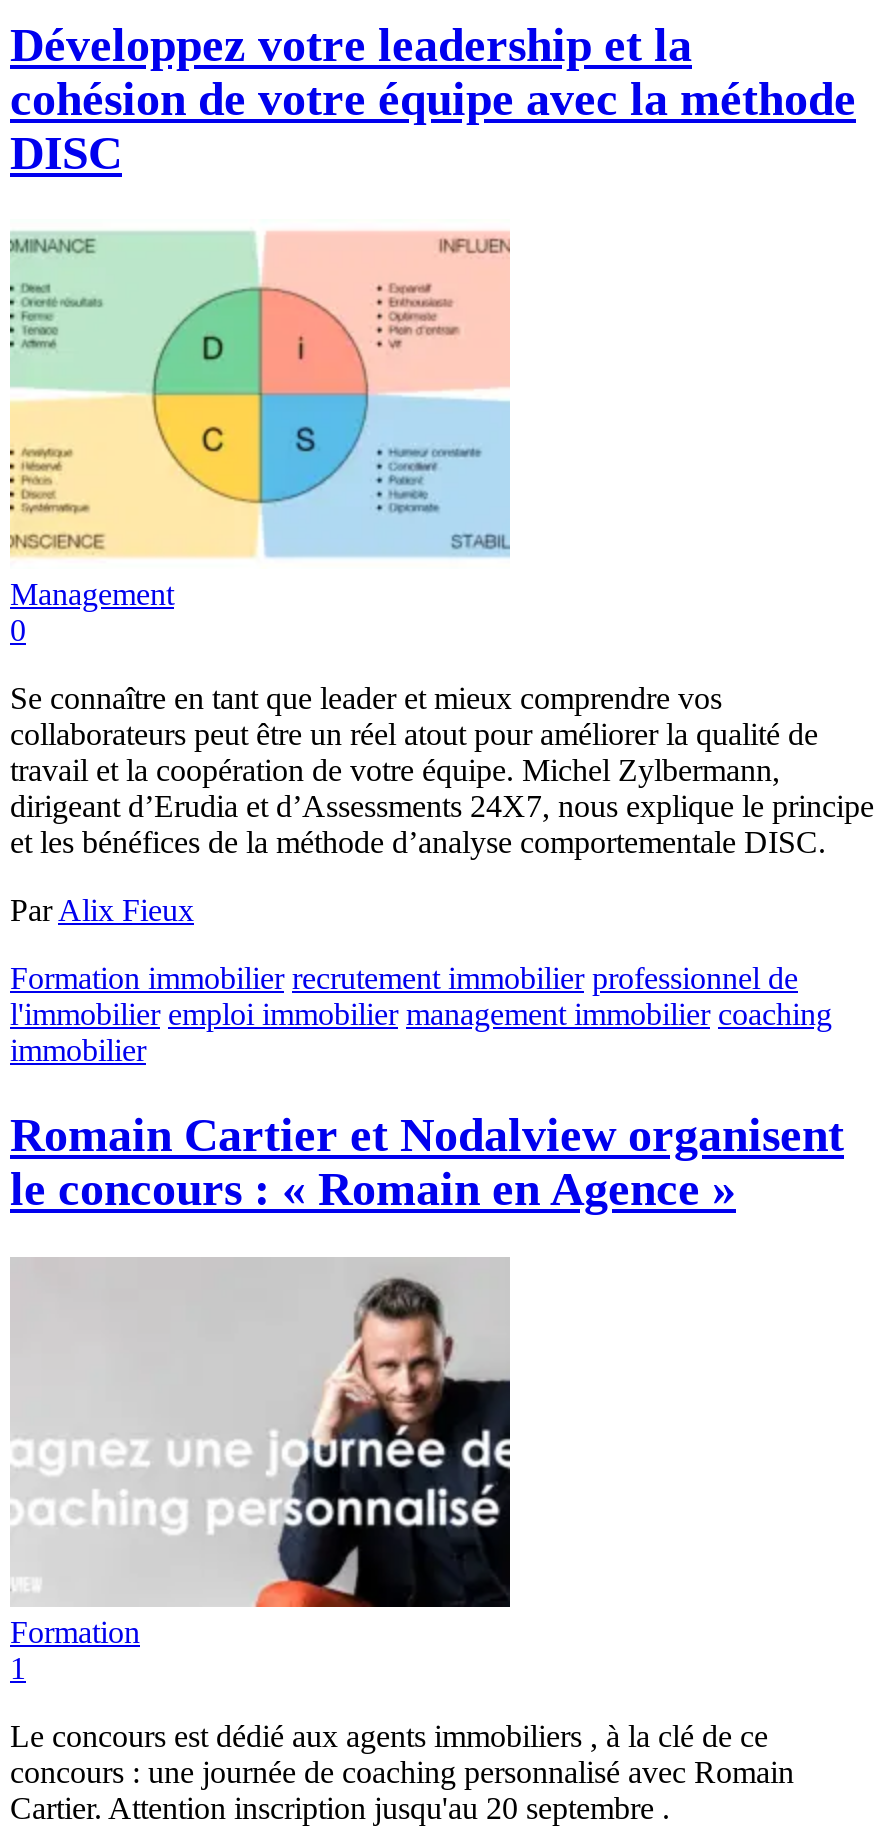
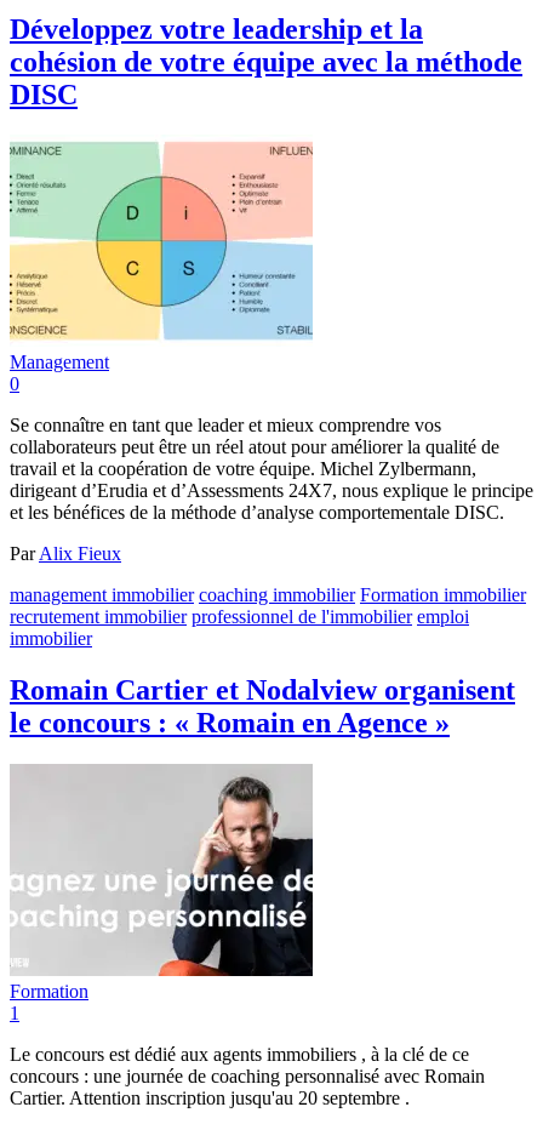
[10,962,832,1032] Formation immobilier recrutement immobilier professionnel de | l'immobilier emploi immobilier management immobilier coaching -> [10,585,526,627] management immobilier coaching immobilier Formation immobilier | recrutement immobilier professionnel de l'immobilier emploi

